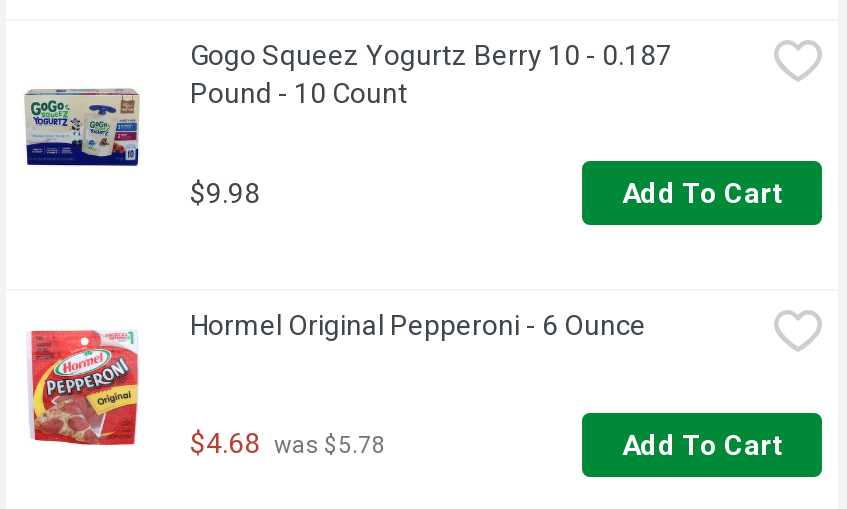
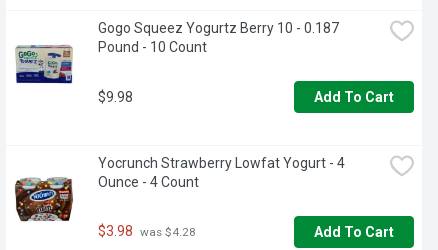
[26,309,646,447] [image] | Hormel Original Pepperoni - 6 Ounce -> [14,155,345,223] [image] | Yocrunch Strawberry Lowfat Yogurt - 4 | Ounce - 4 Count
[190,427,386,459] $4.68 was $5.78 -> [98,223,196,239] $3.98 was $4.28

